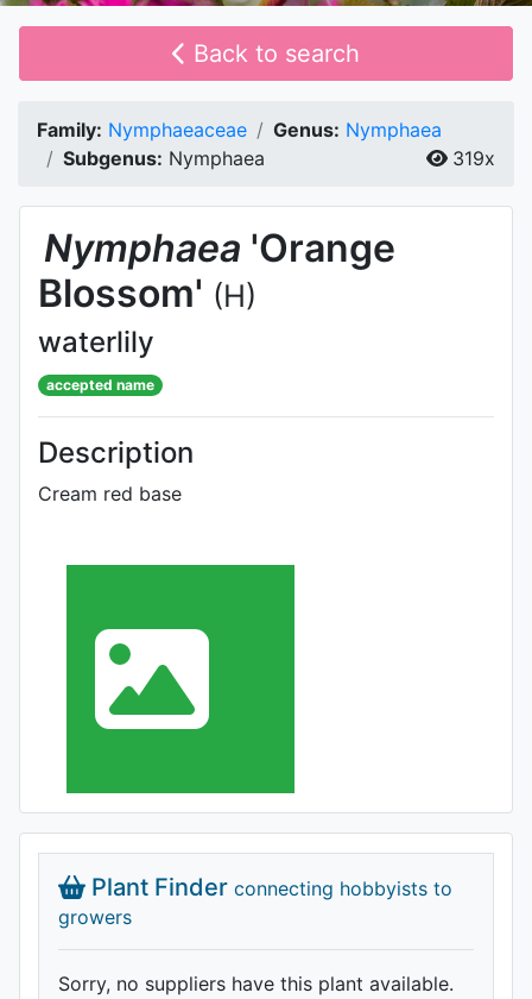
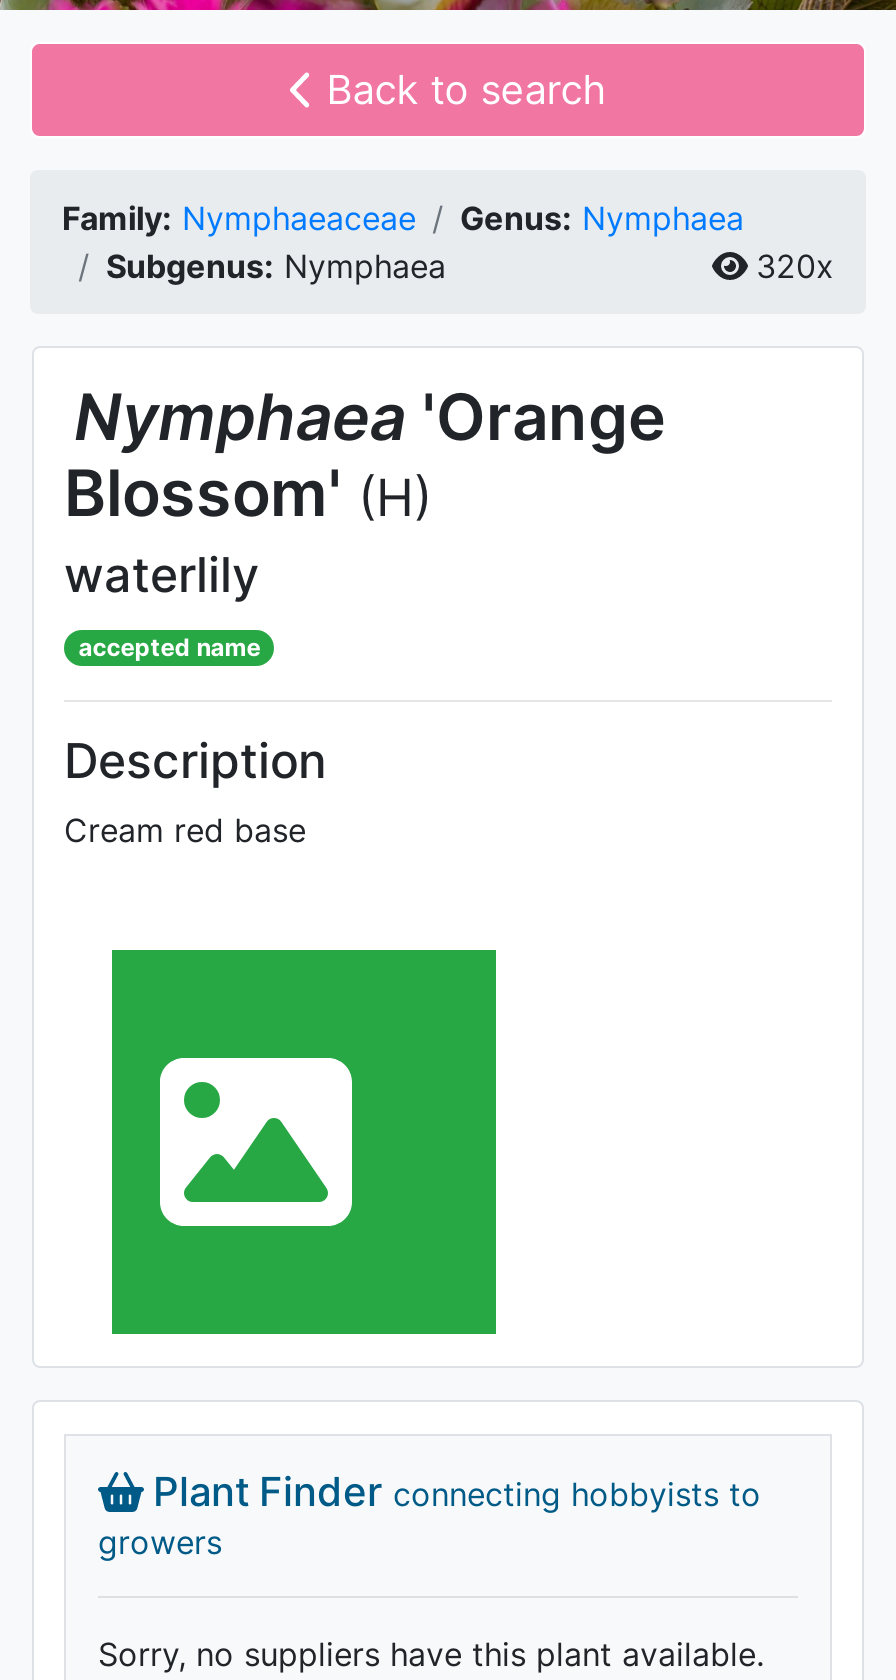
[452,146,495,170] 319x -> [756,246,834,286] 320x

